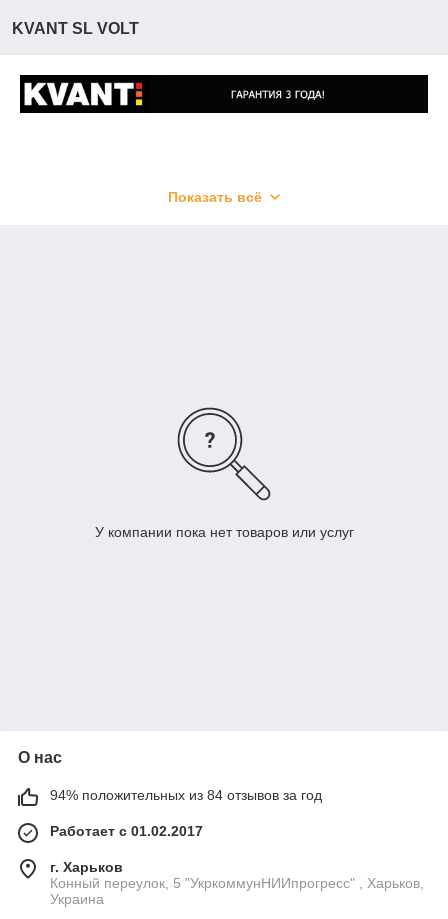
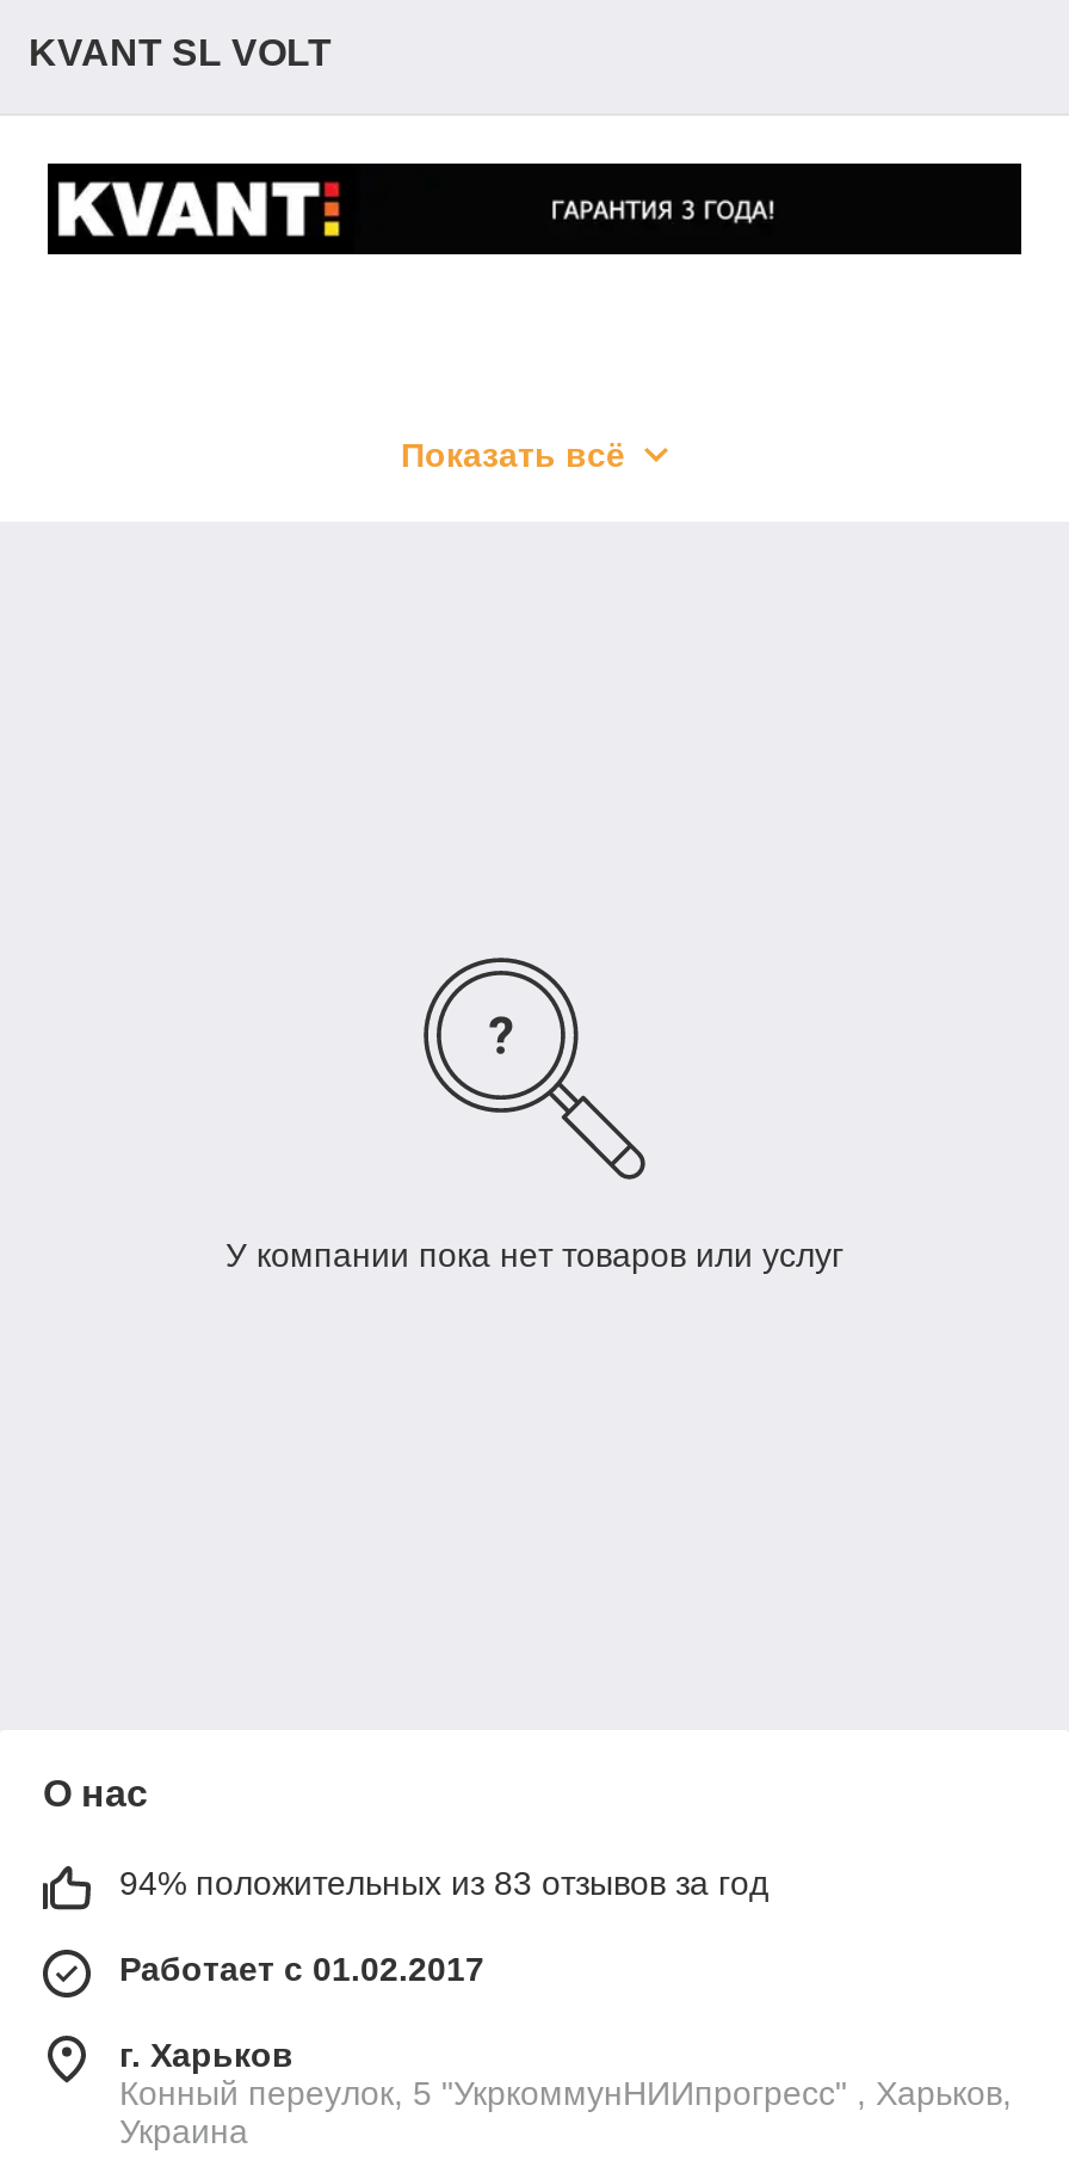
[50,787,322,803] 94% положительных из 84 отзывов за год -> [119,1865,768,1903] 94% положительных из 83 отзывов за год

